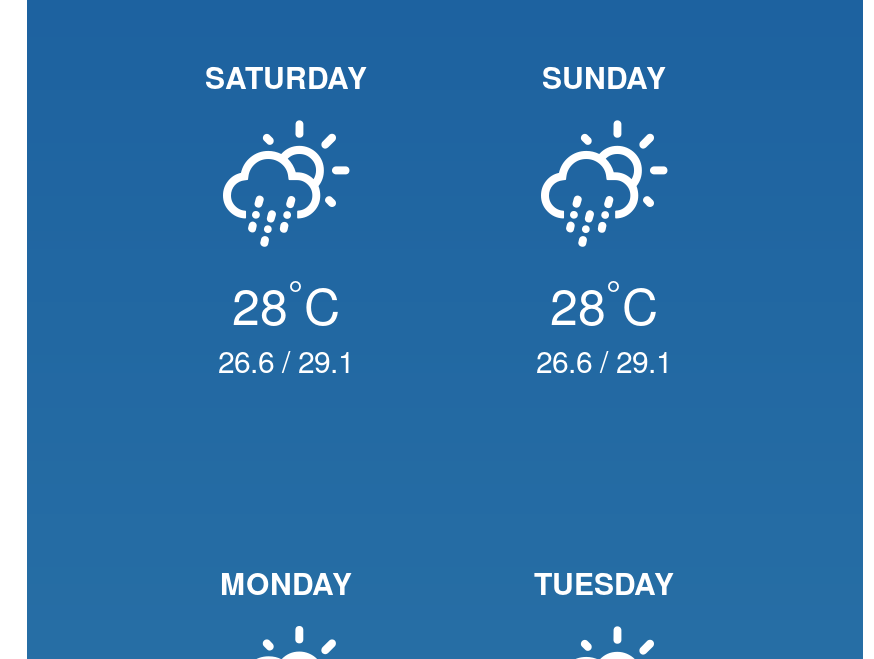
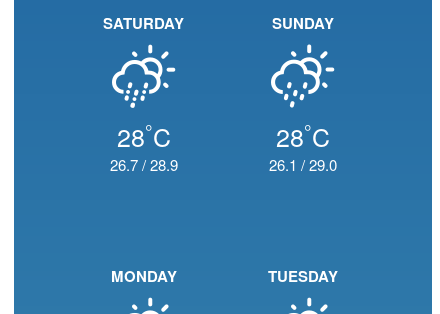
[218,339,354,381] 26.6 / 29.1 -> [109,154,177,175] 26.7 / 28.9
[536,339,672,381] 26.6 / 29.1 -> [268,154,336,175] 26.1 / 29.0

